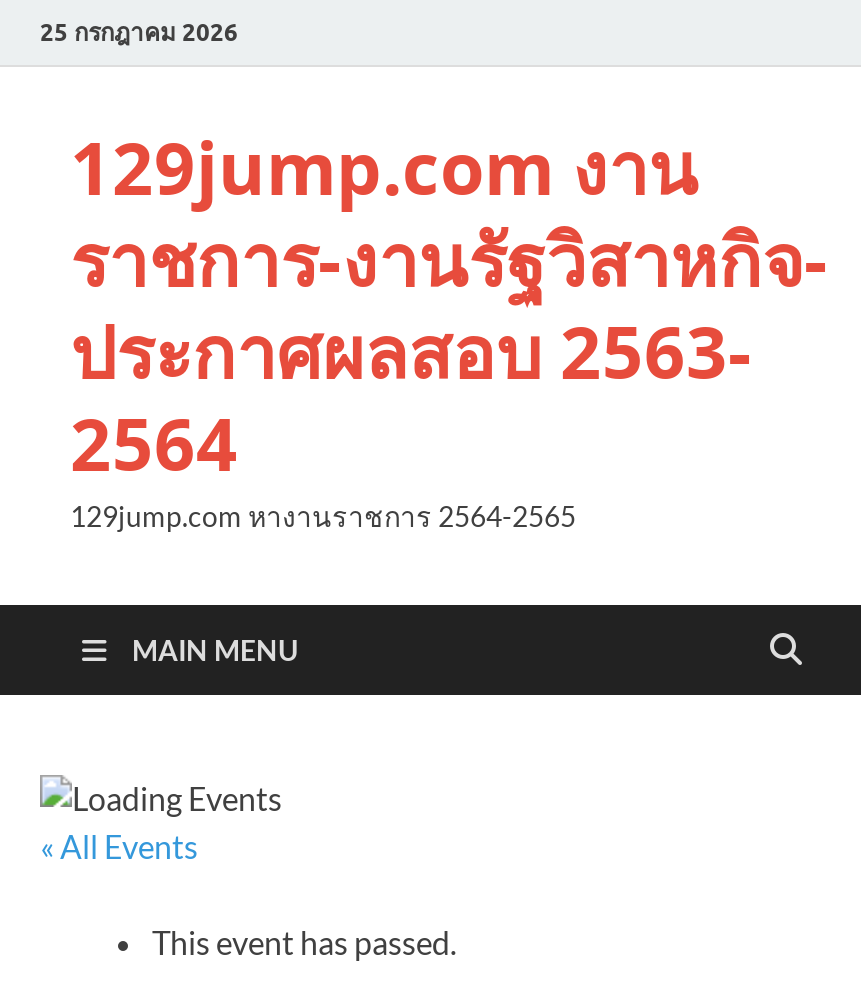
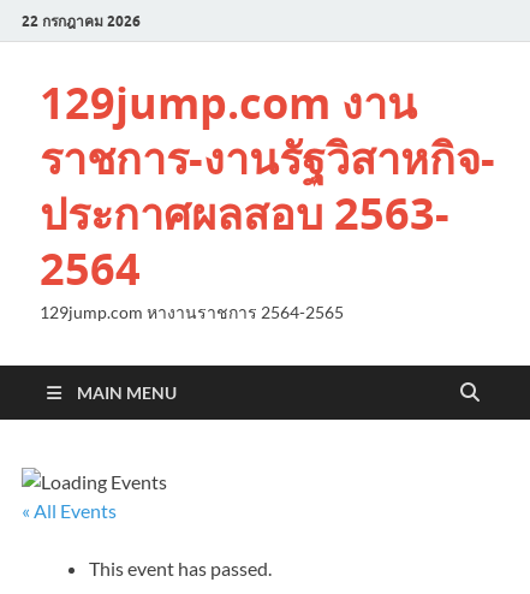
[40,16,238,46] 25 กรกฎาคม 2026 -> [22,11,141,29] 22 กรกฎาคม 2026

